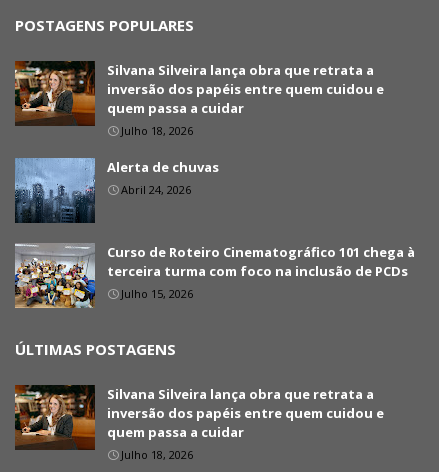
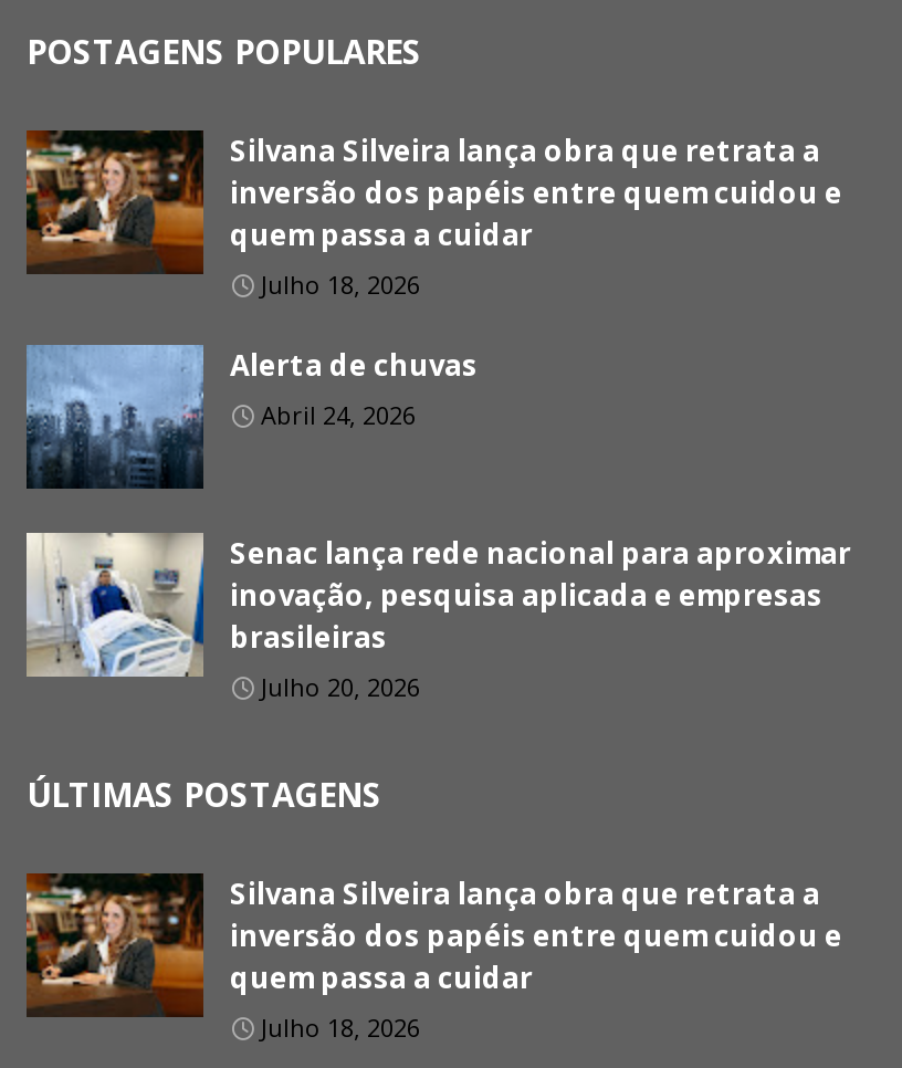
[14,243,415,309] [image] | Curso de Roteiro Cinematográfico 101 chega à | terceira turma com foco na inclusão de PCDs | Julho 15, 2026 -> [27,533,851,703] [image] | Senac lança rede nacional para aproximar | inovação, pesquisa aplicada e empresas | brasileiras | Julho 20, 2026

